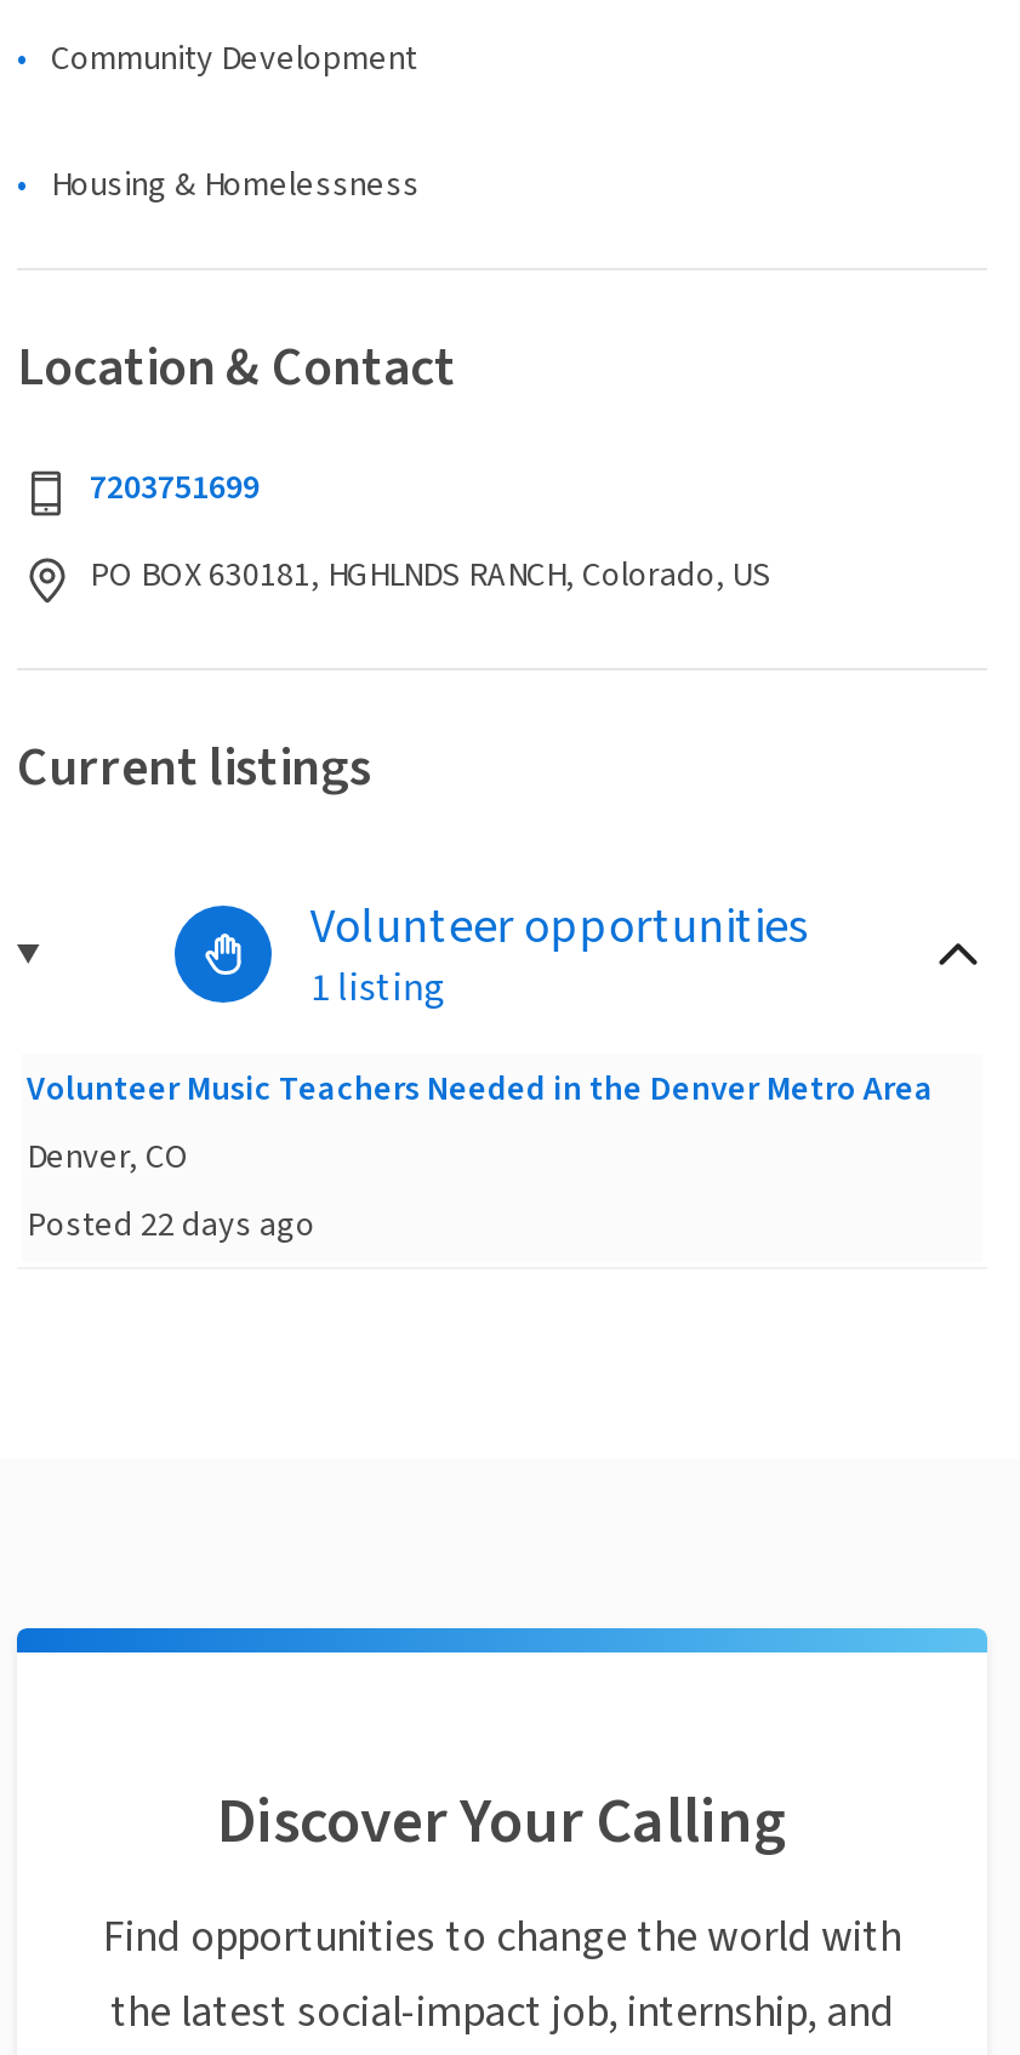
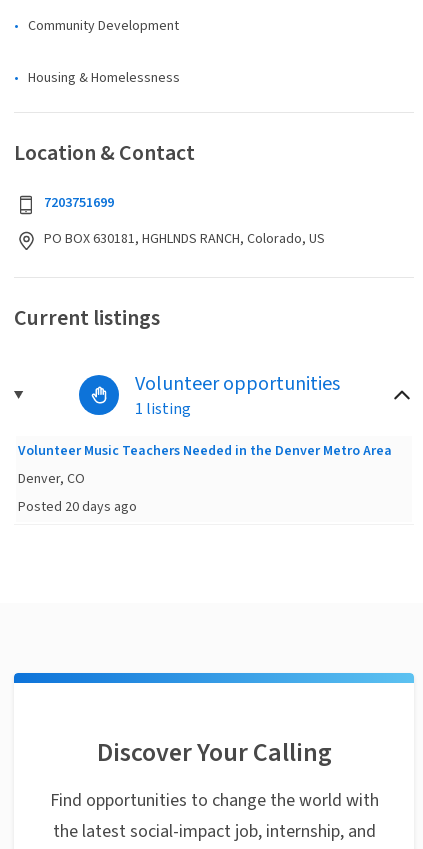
[27,1201,315,1250] Posted 22 days ago -> [18,497,137,517] Posted 20 days ago

